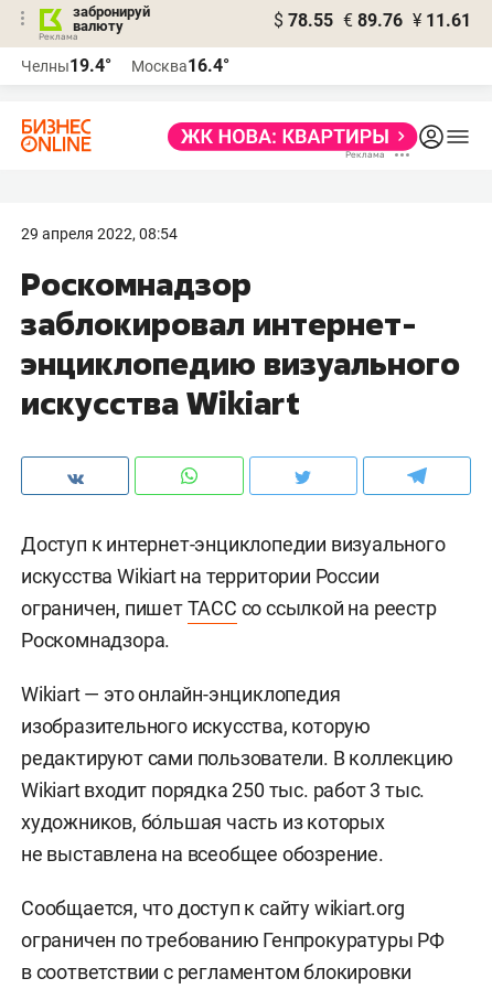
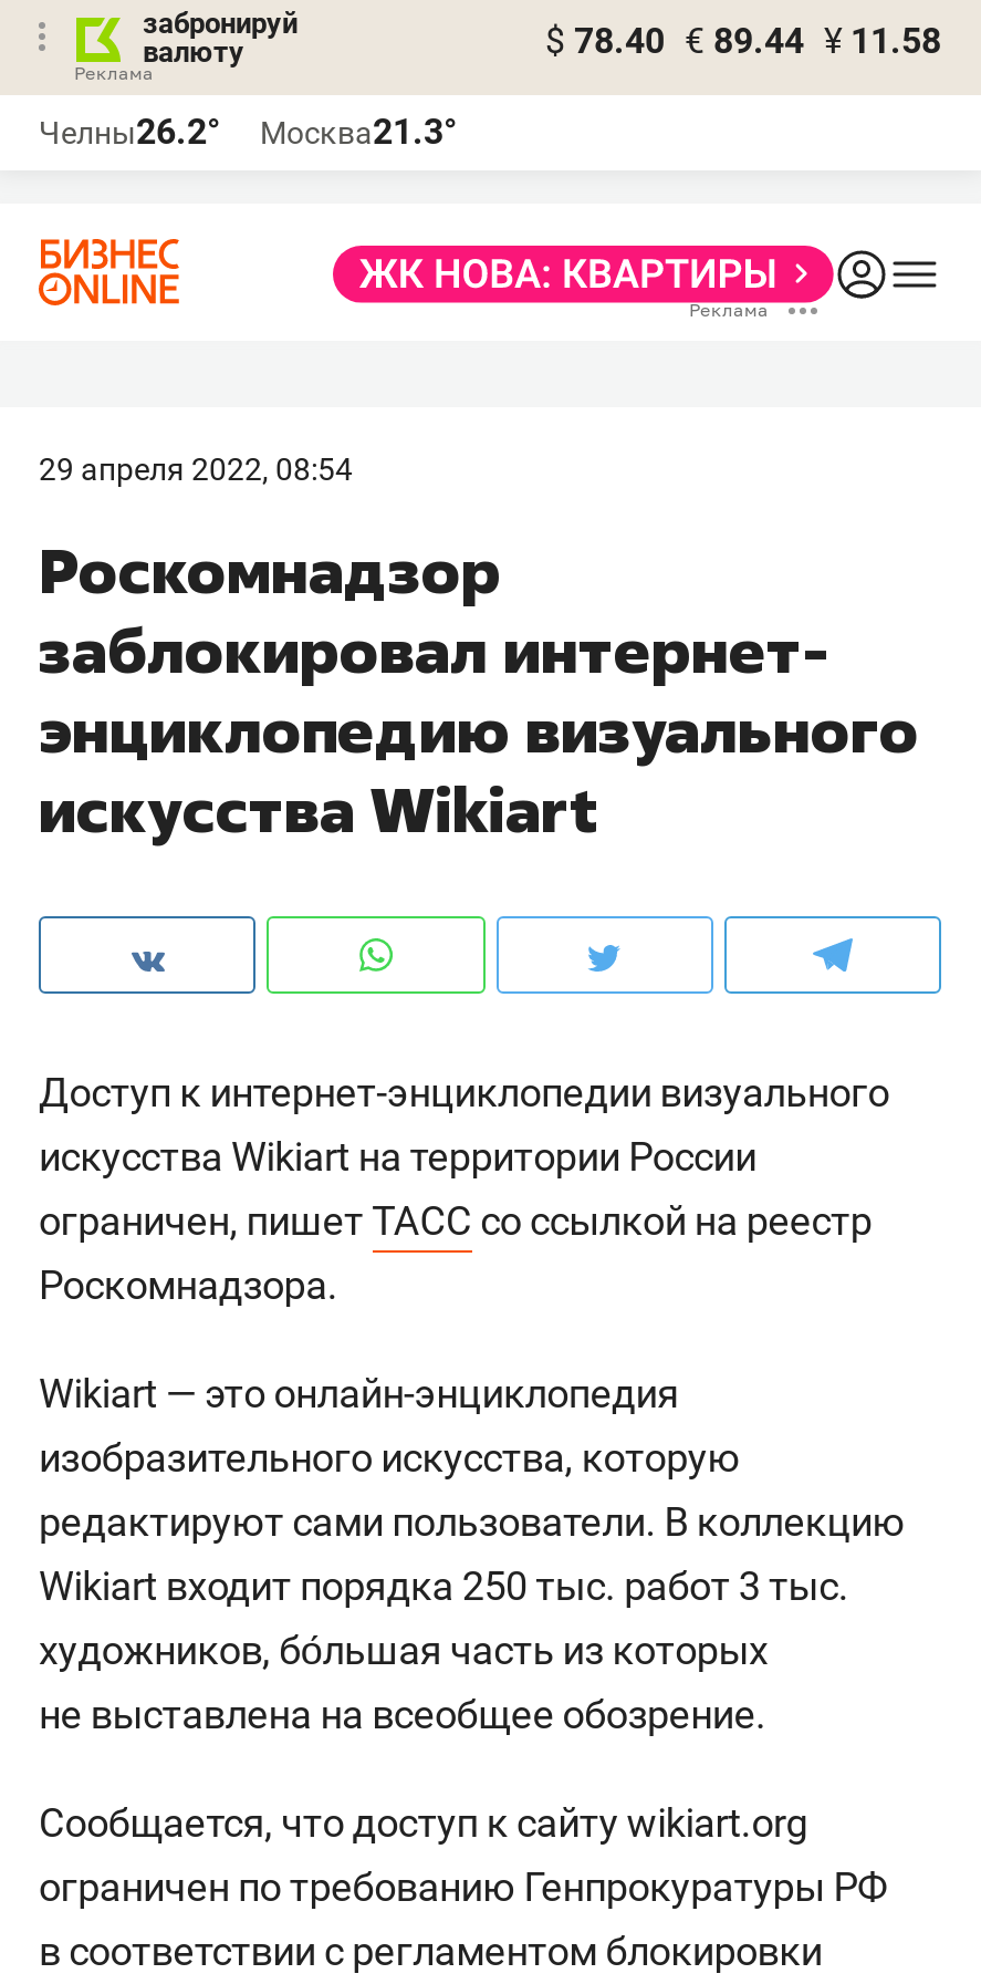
[274,10,471,31] $ 78.55 € 89.76 ¥ 11.61 -> [545,20,941,62] $ 78.40 € 89.44 ¥ 11.58
[21,55,111,76] Челны19.4° -> [39,111,220,153] Челны26.2°
[131,55,229,76] Москва16.4° -> [260,111,457,153] Москва21.3°

